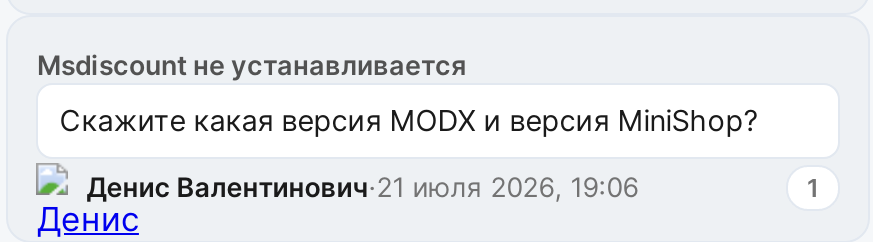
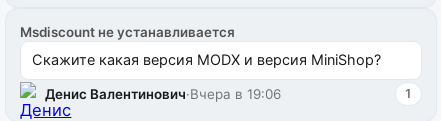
[86,172,638,204] Денис Валентинович·21 июля 2026, 19:06 -> [45,86,281,102] Денис Валентинович·Вчера в 19:06

